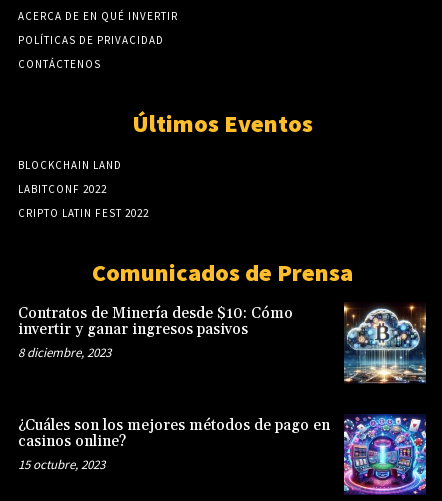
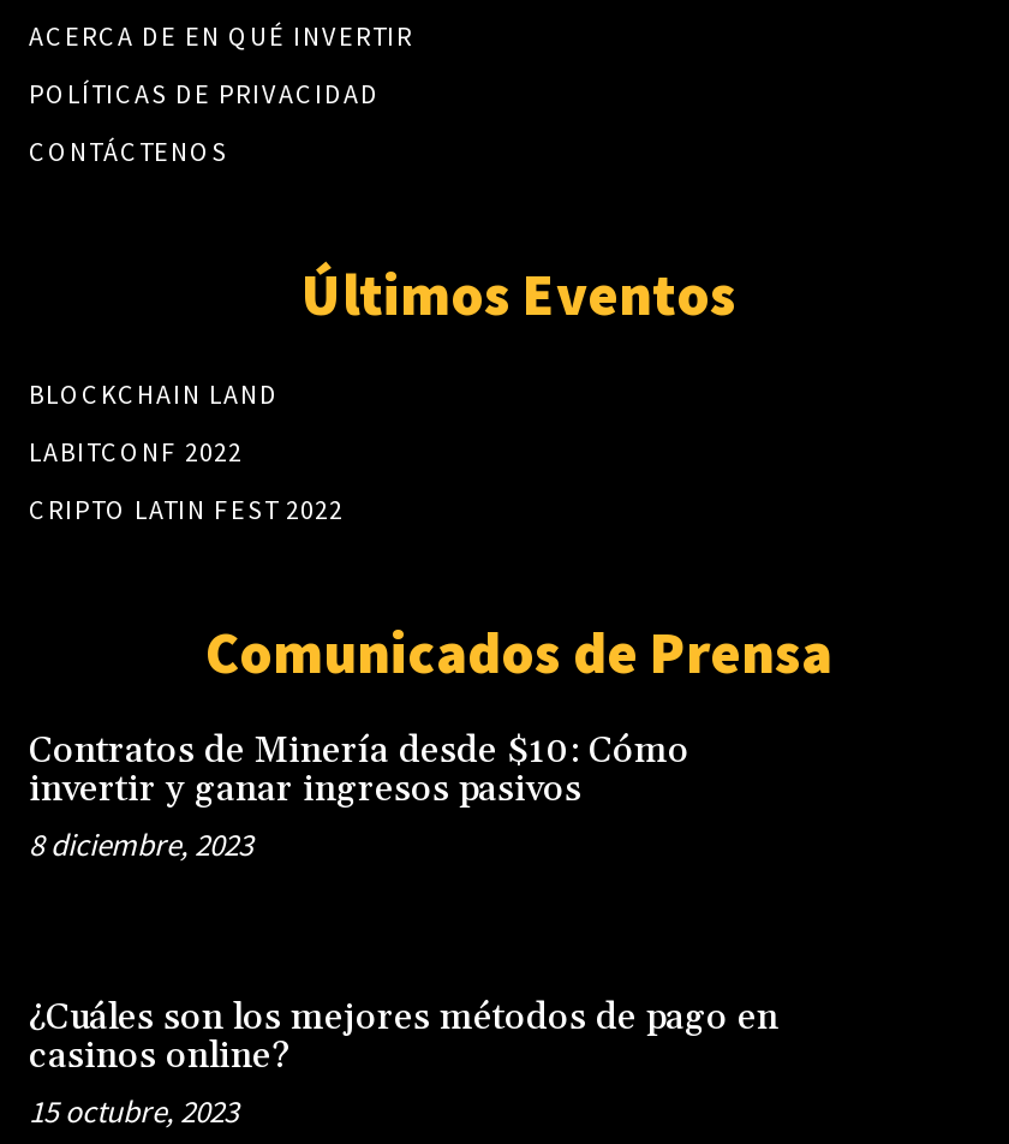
[343,302,427,385] [image] -> none
[343,413,427,496] [image] -> none

